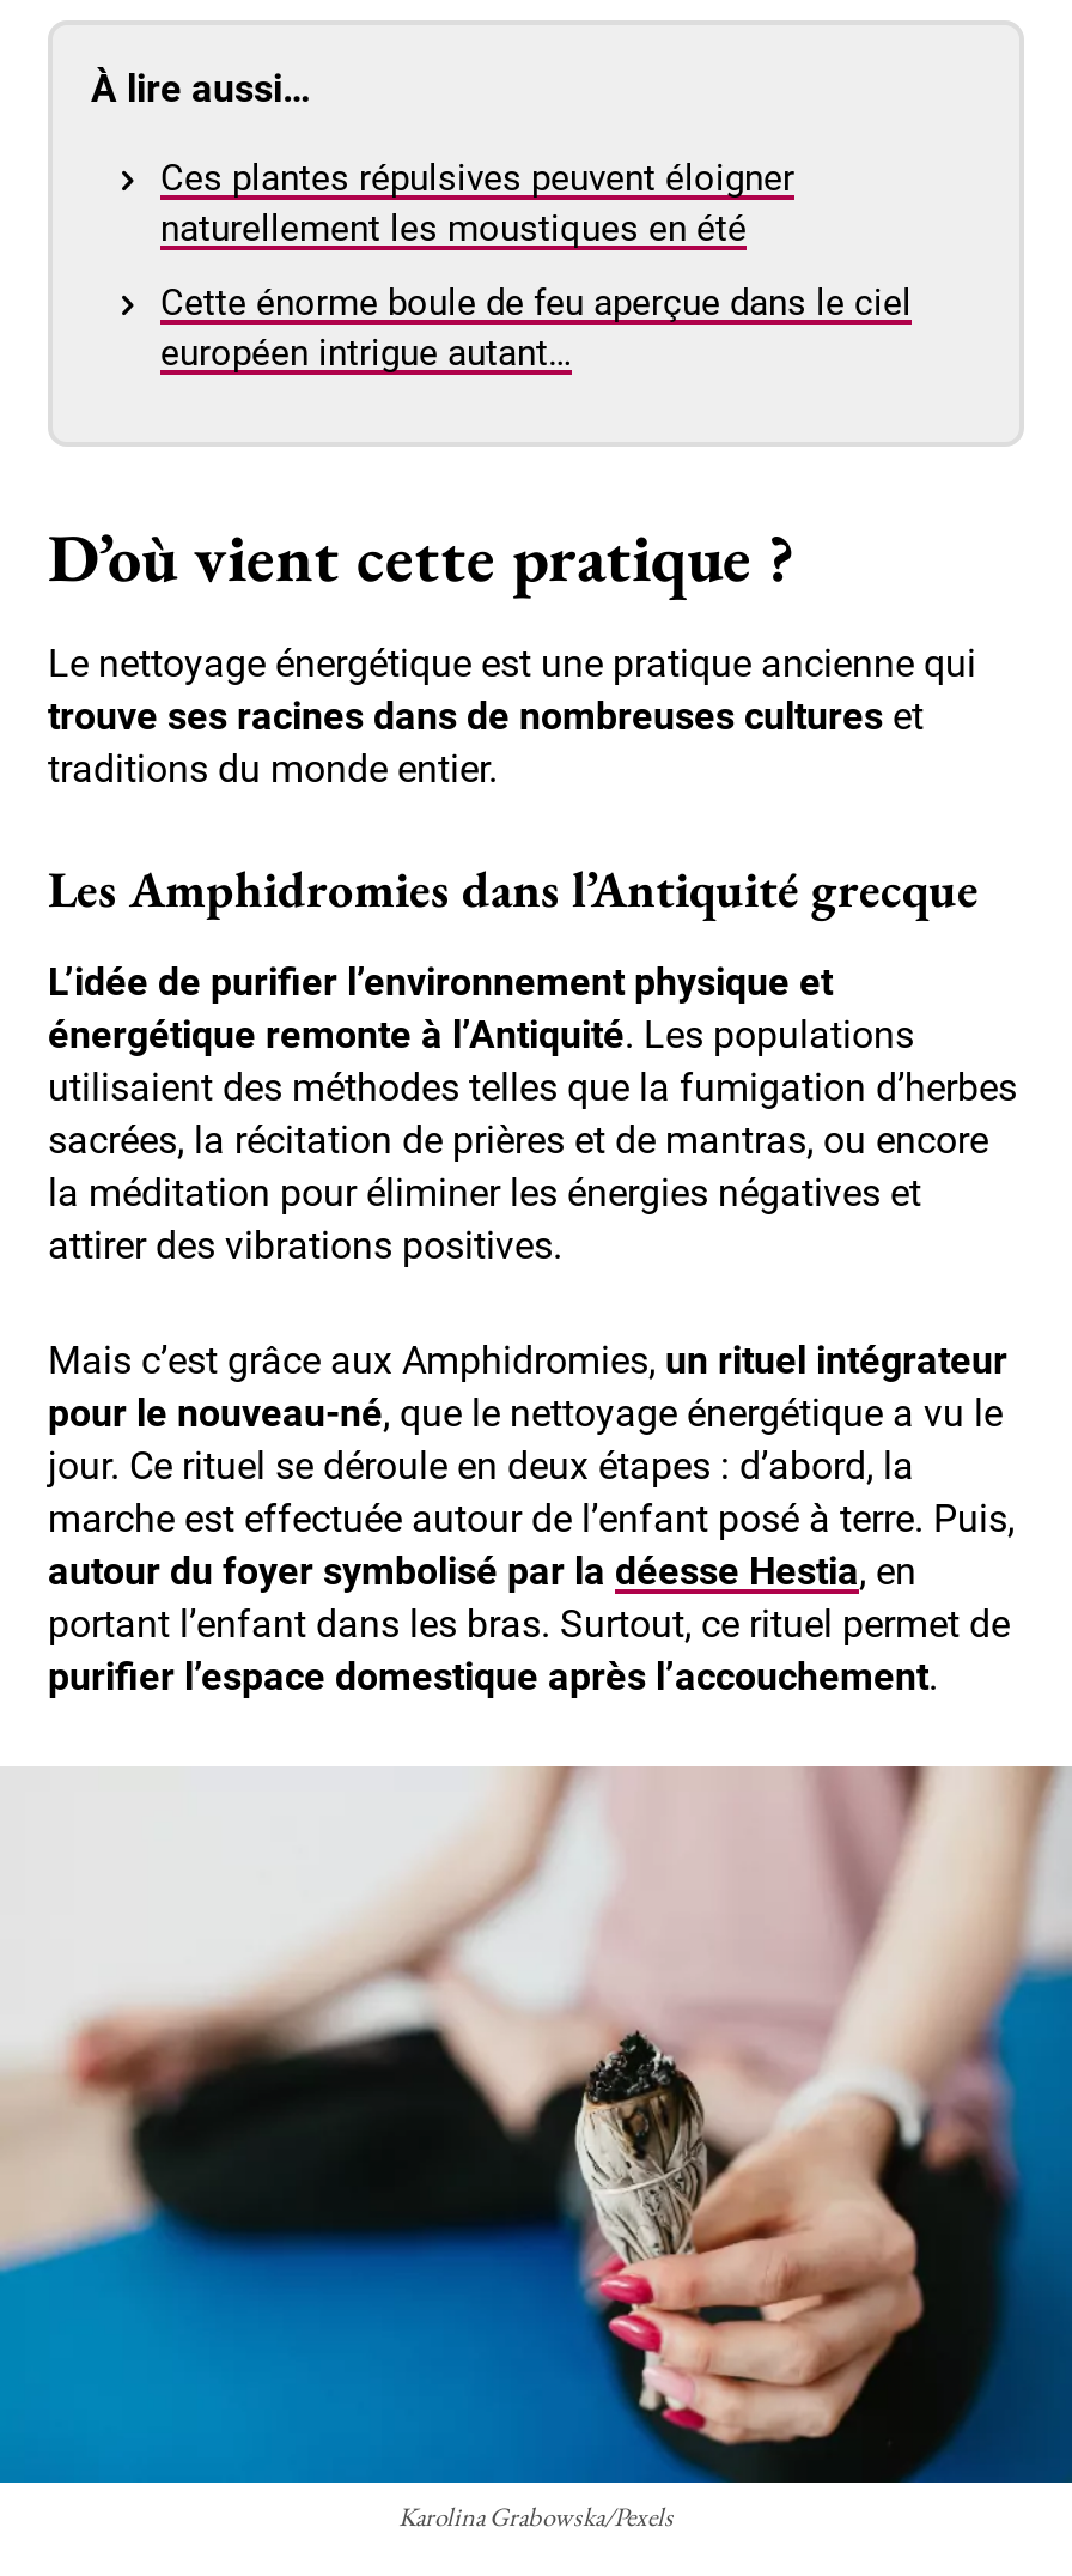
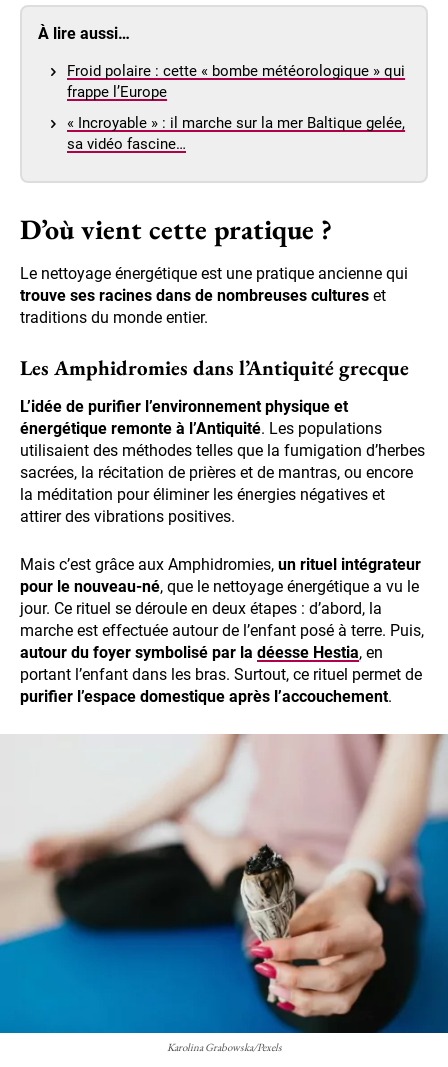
[160,158,794,251] Ces plantes répulsives peuvent éloigner | naturellement les moustiques en été -> [67,62,405,101] Froid polaire : cette « bombe météorologique » qui | frappe l’Europe
[160,282,912,376] Cette énorme boule de feu aperçue dans le ciel | européen intrigue autant… -> [67,114,405,153] « Incroyable » : il marche sur la mer Baltique gelée, | sa vidéo fascine…

